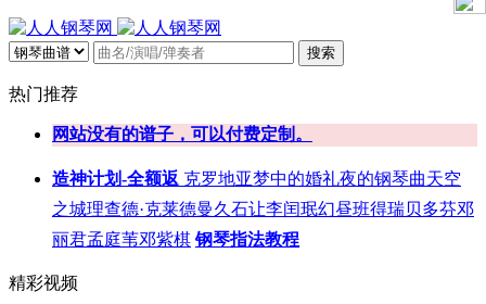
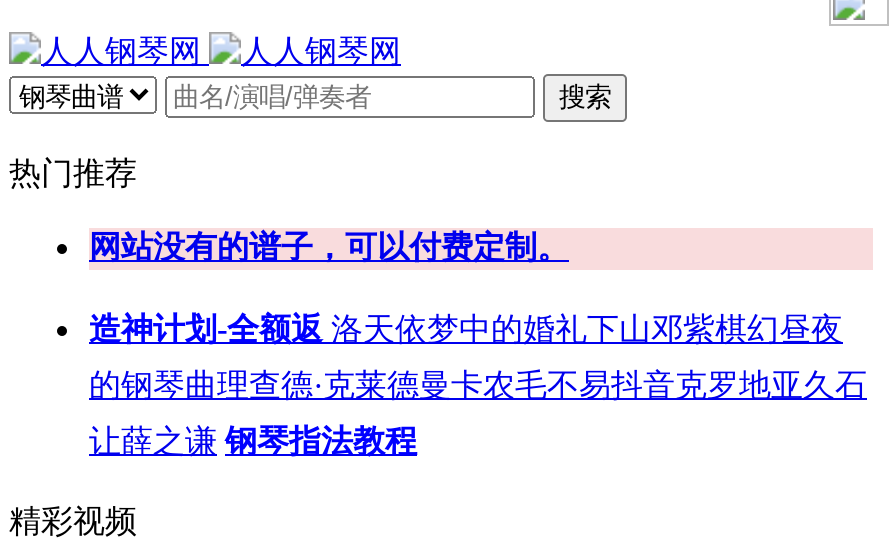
[52,169,461,188] 造神计划-全额返 克罗地亚梦中的婚礼夜的钢琴曲天空 -> [89,312,843,346] 造神计划-全额返 洛天依梦中的婚礼下山邓紫棋幻昼夜
[52,200,474,218] 之城理查德·克莱德曼久石让李闰珉幻昼班得瑞贝多芬邓 -> [89,368,867,402] 的钢琴曲理查德·克莱德曼卡农毛不易抖音克罗地亚久石
[52,230,299,249] 丽君孟庭苇邓紫棋 钢琴指法教程 -> [89,424,417,458] 让薛之谦 钢琴指法教程

